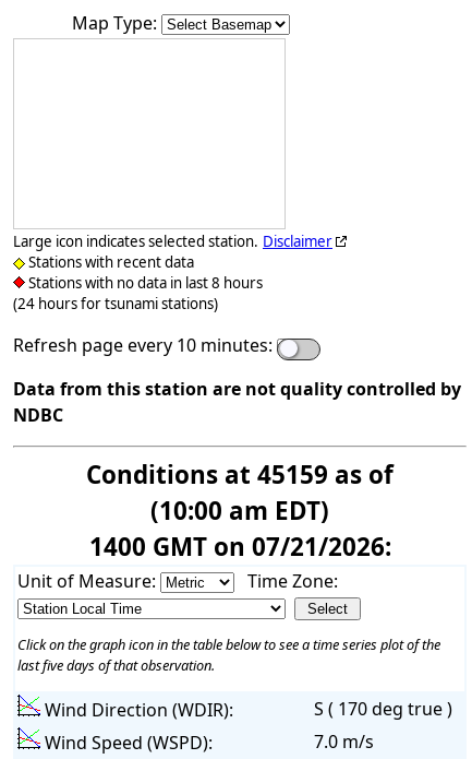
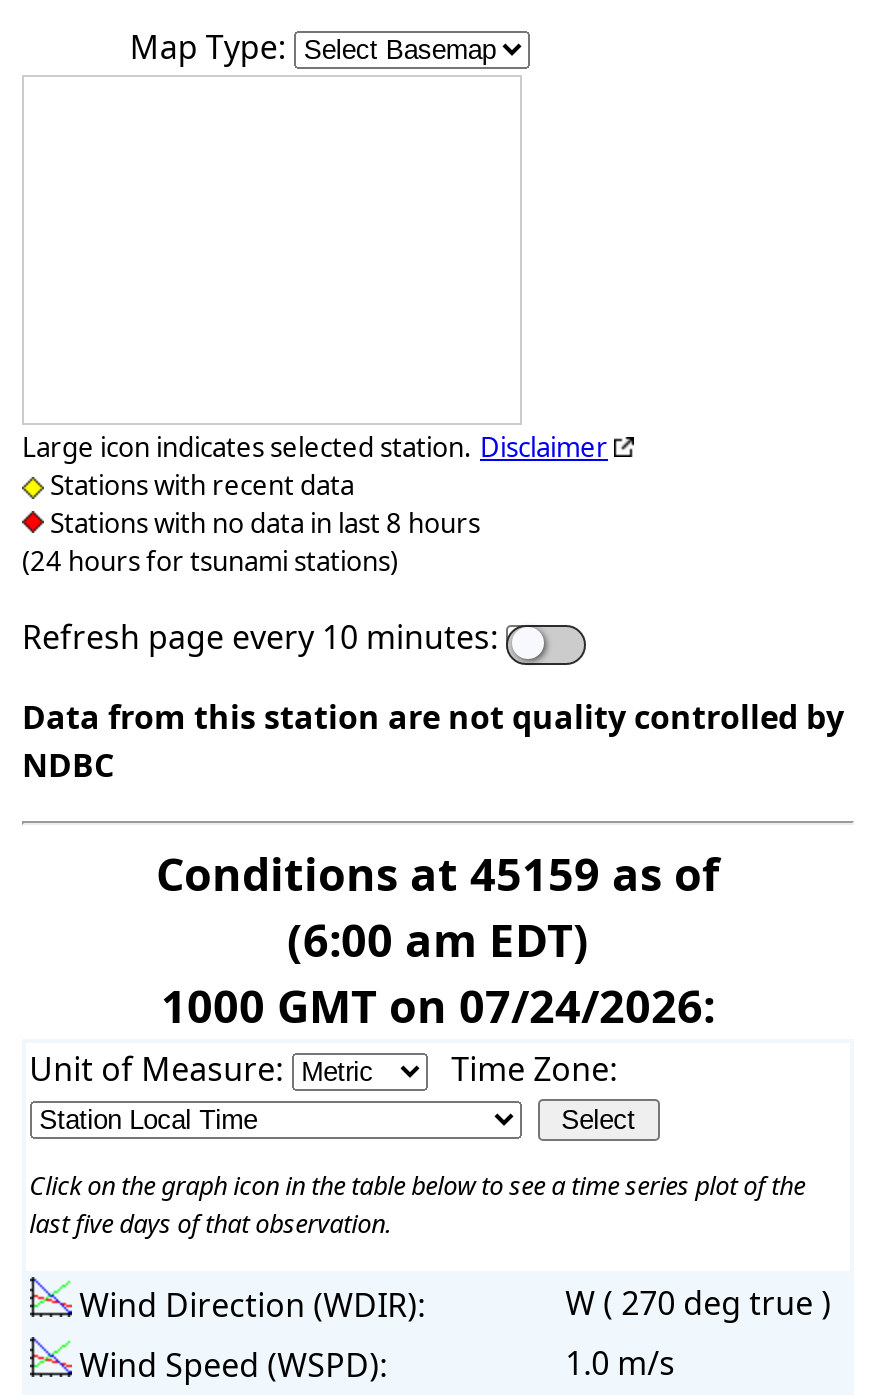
[150,494,329,528] (10:00 am EDT) -> [287,909,589,971] (6:00 am EDT)
[89,530,391,564] 1400 GMT on 07/21/2026: -> [161,975,715,1037] 1000 GMT on 07/24/2026:
[314,697,452,721] S ( 170 deg true ) -> [565,1281,831,1325] W ( 270 deg true )
[314,730,373,754] 7.0 m/s -> [565,1341,675,1385] 1.0 m/s

